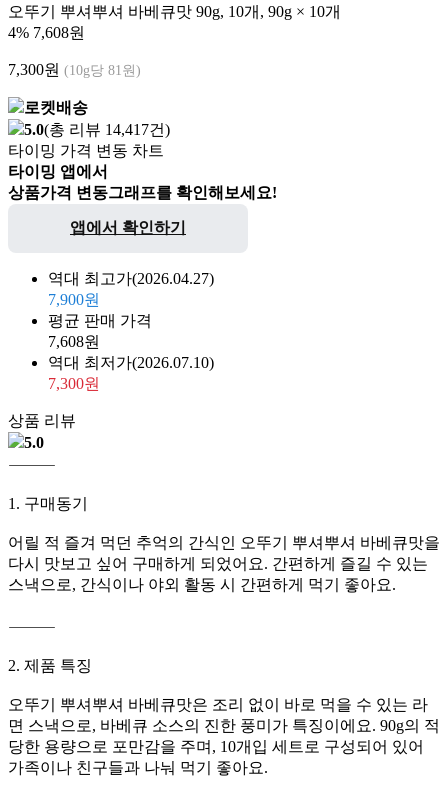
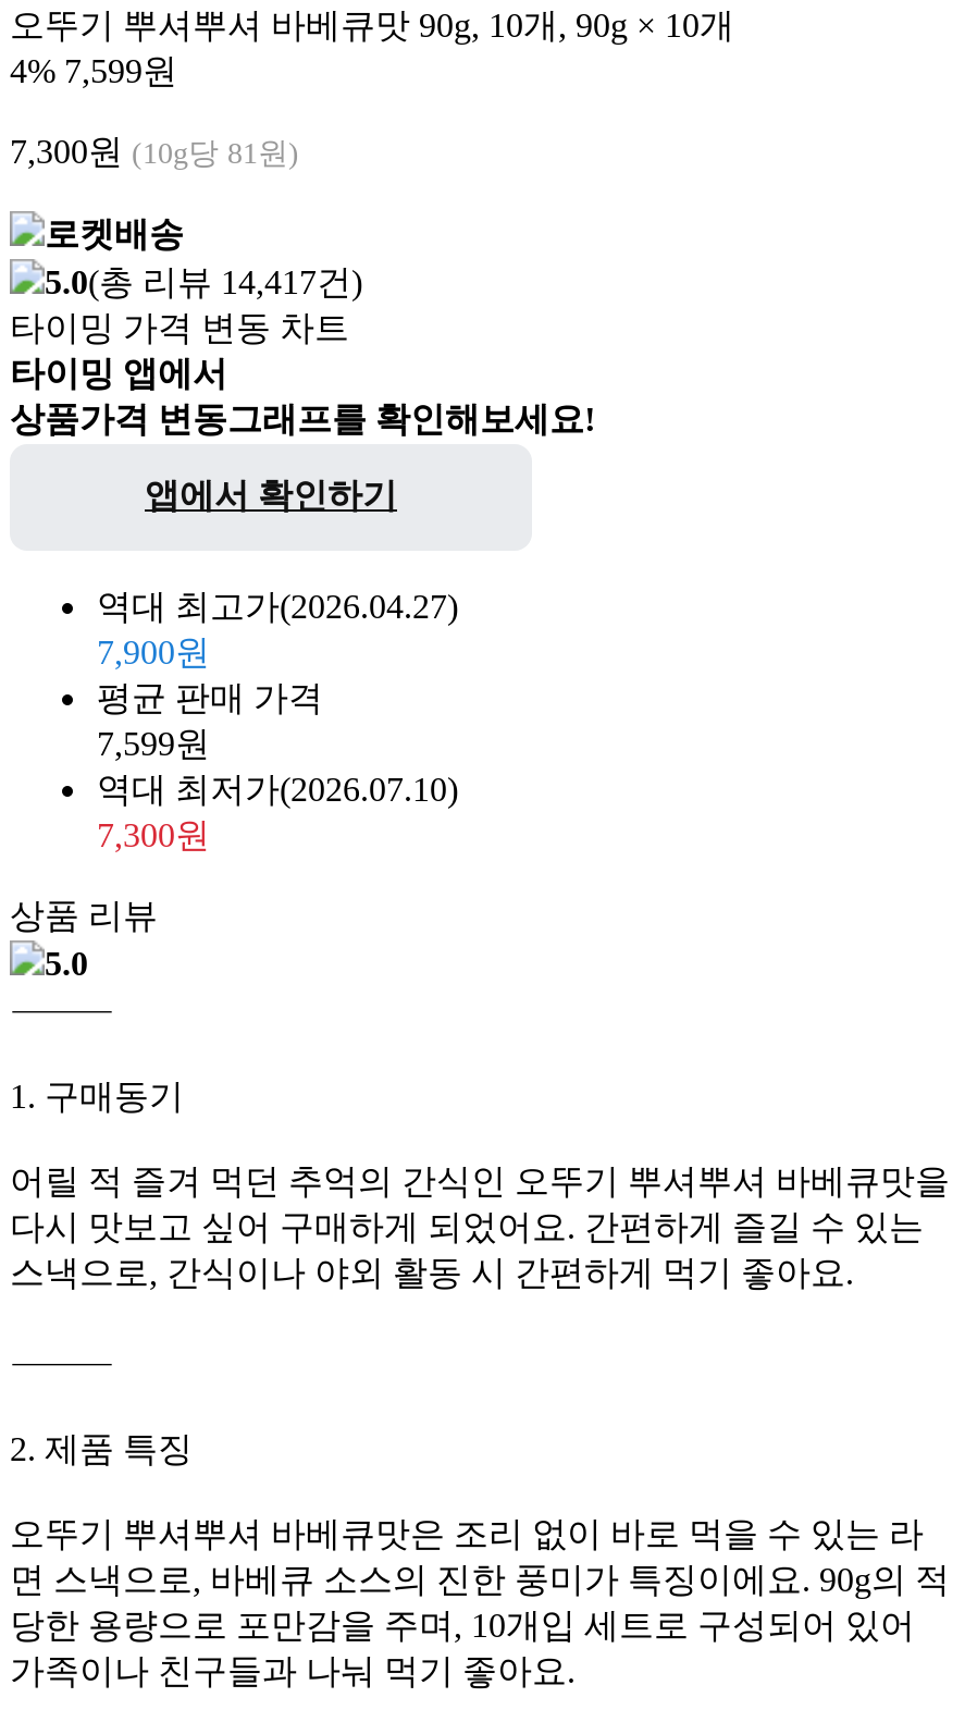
[8,24,85,41] 4% 7,608원 -> [10,52,177,89] 4% 7,599원
[48,333,100,350] 7,608원 -> [97,725,210,762] 7,599원

